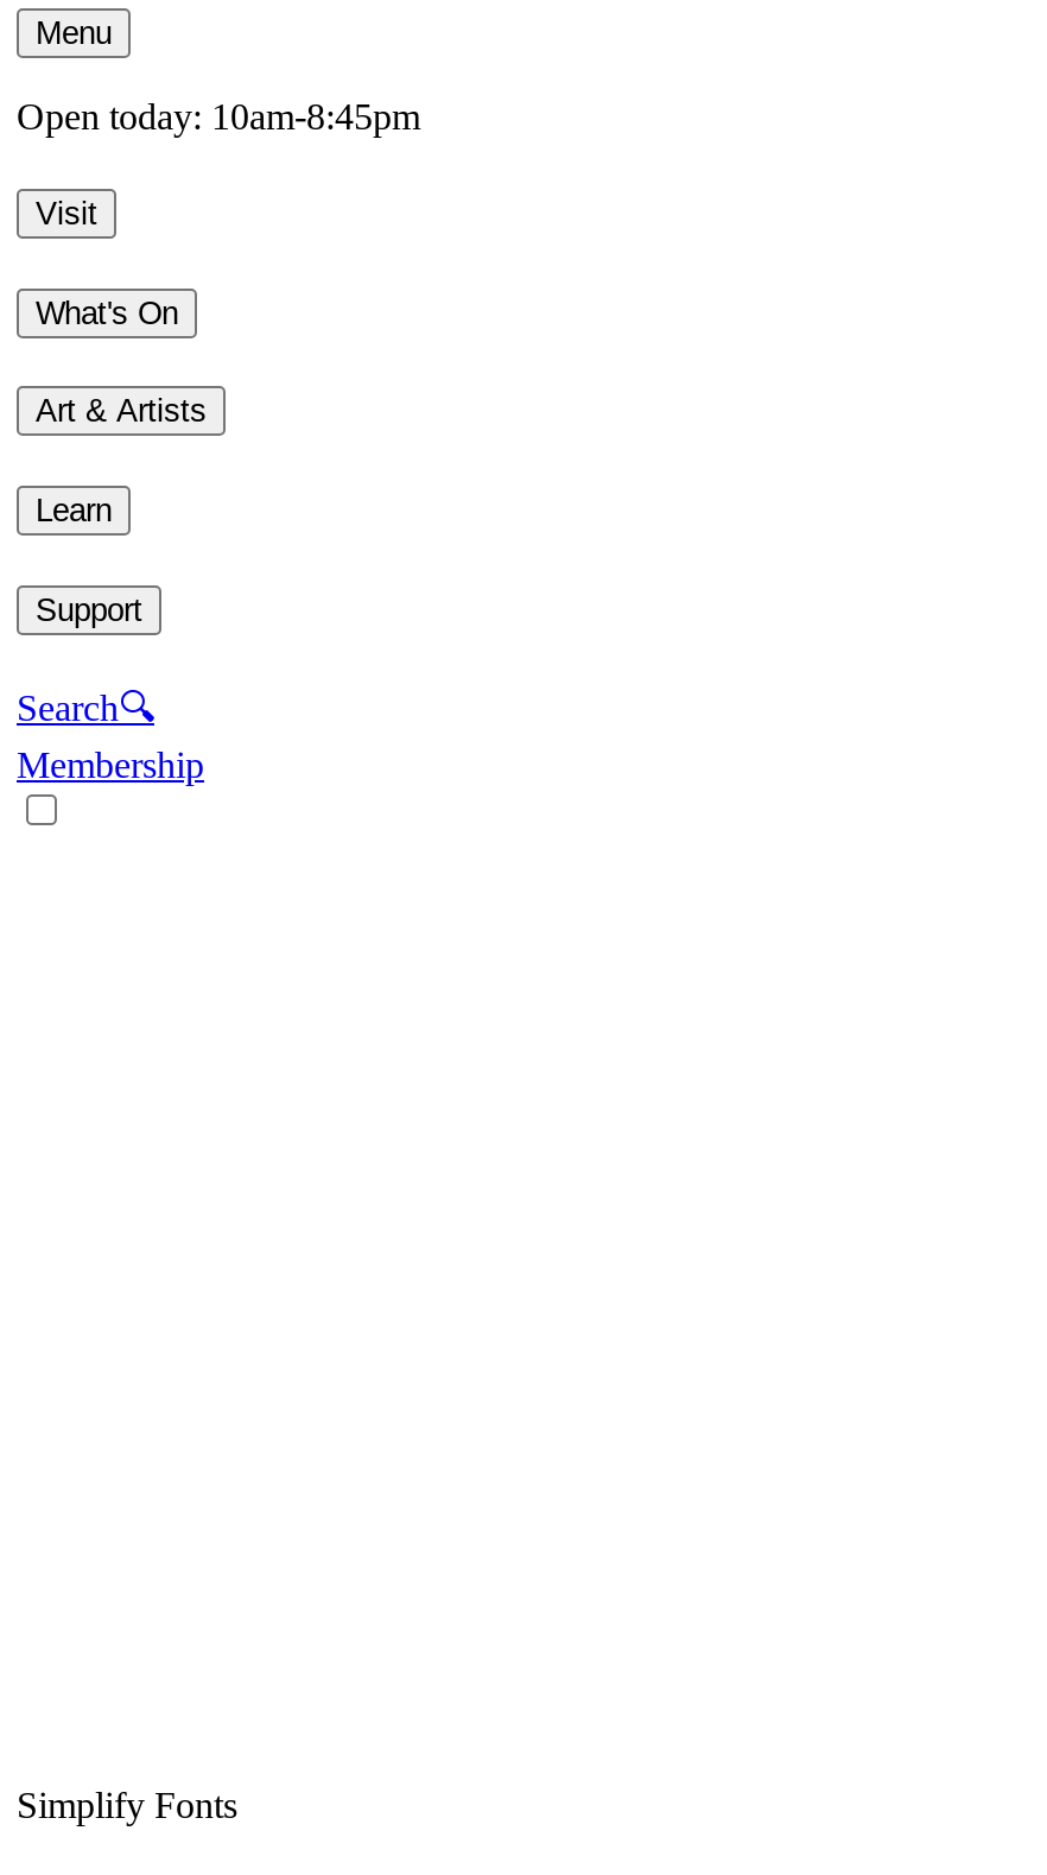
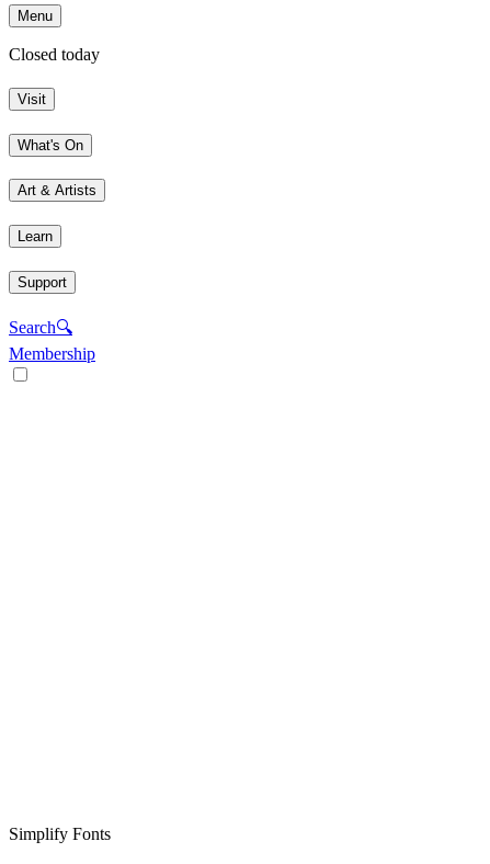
[17,97,420,137] Open today: 10am-8:45pm -> [9,45,100,64] Closed today

